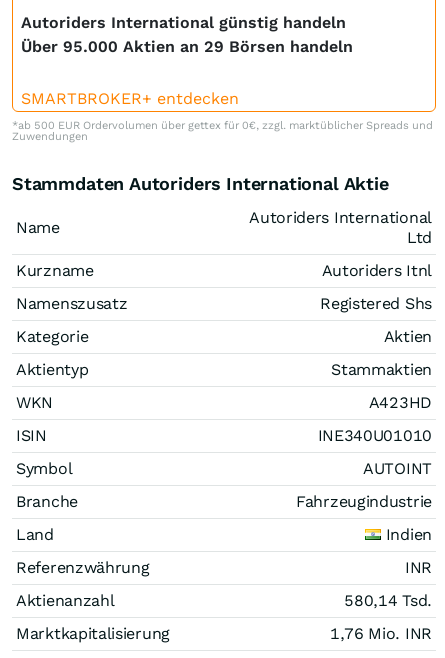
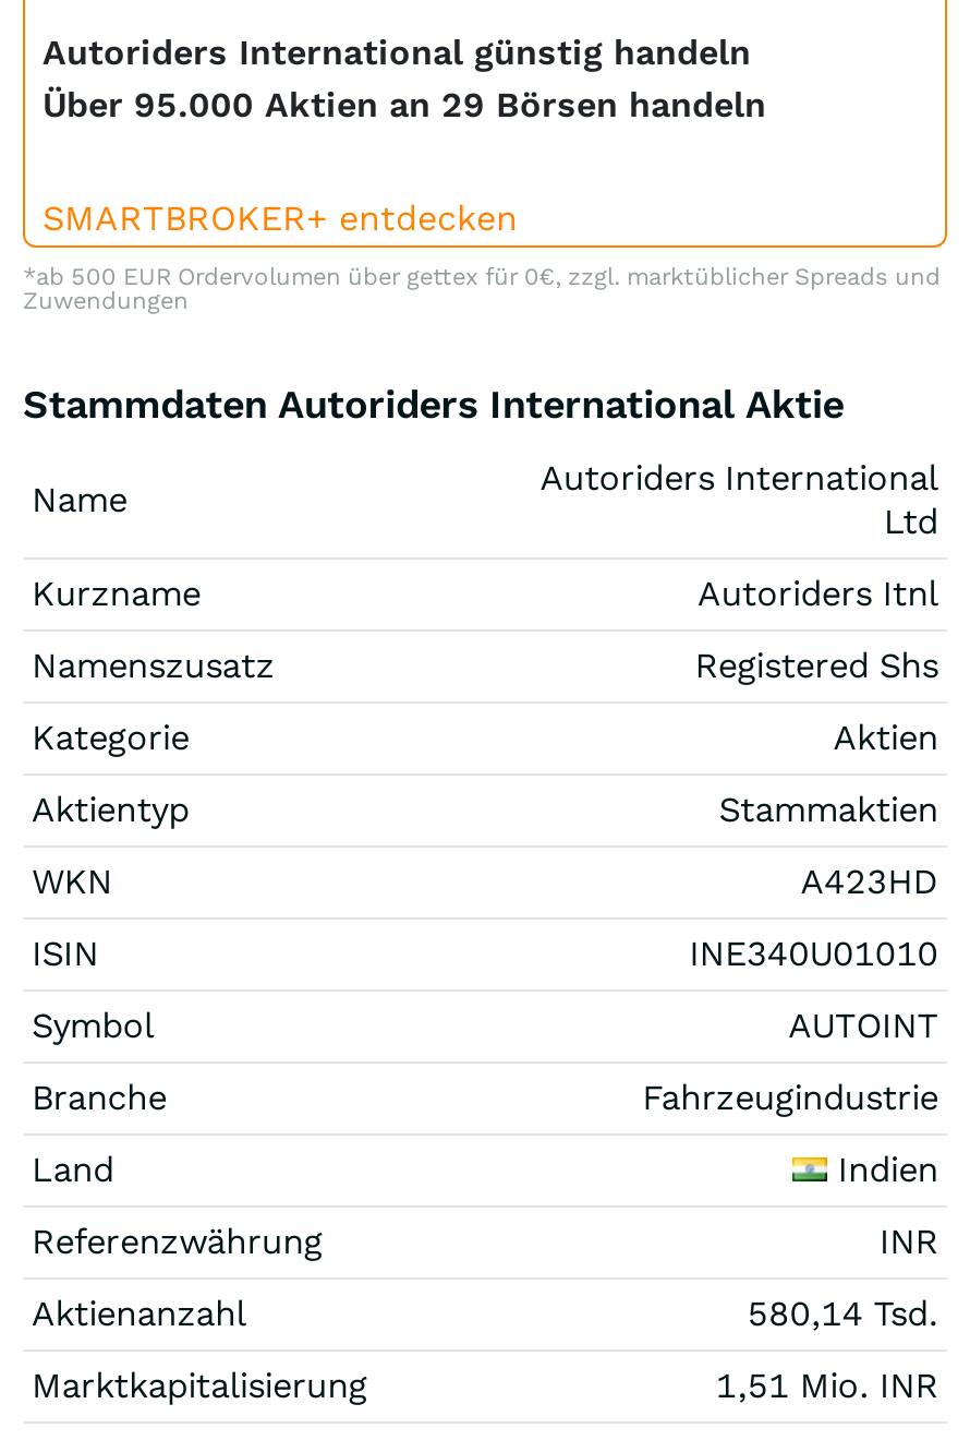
[330,624,432,643] 1,76 Mio. INR -> [716,1365,938,1406] 1,51 Mio. INR

